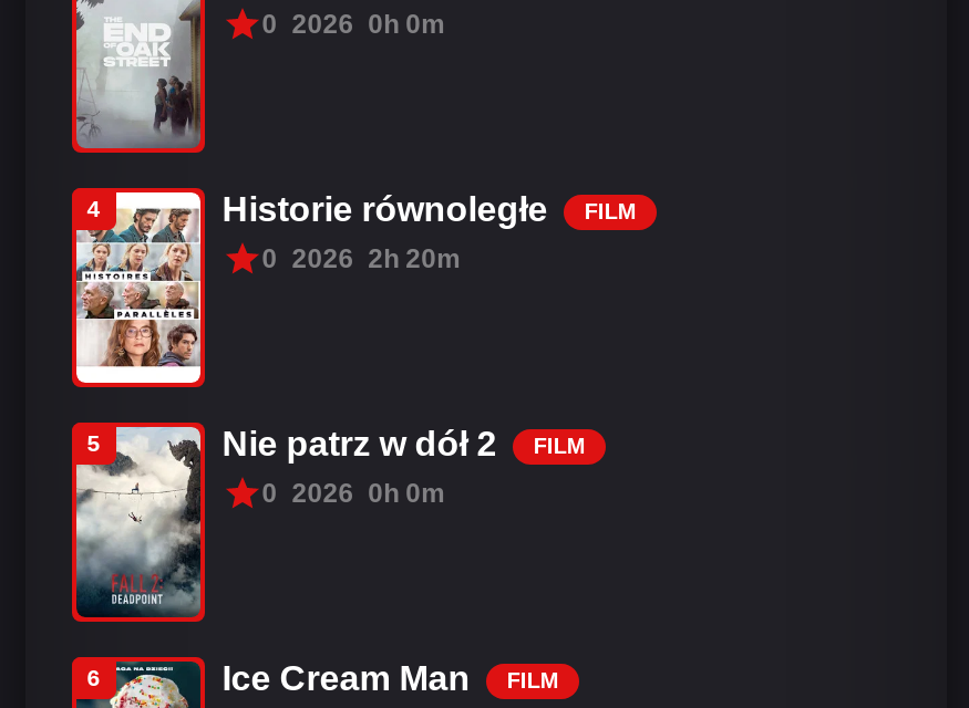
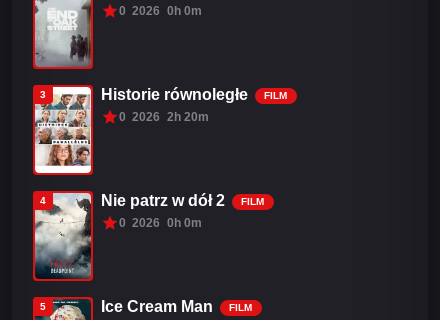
[87,197,100,222] 4 -> [40,89,46,100] 3
[87,432,100,456] 5 -> [40,195,46,206] 4
[87,666,100,691] 6 -> [40,301,46,312] 5

